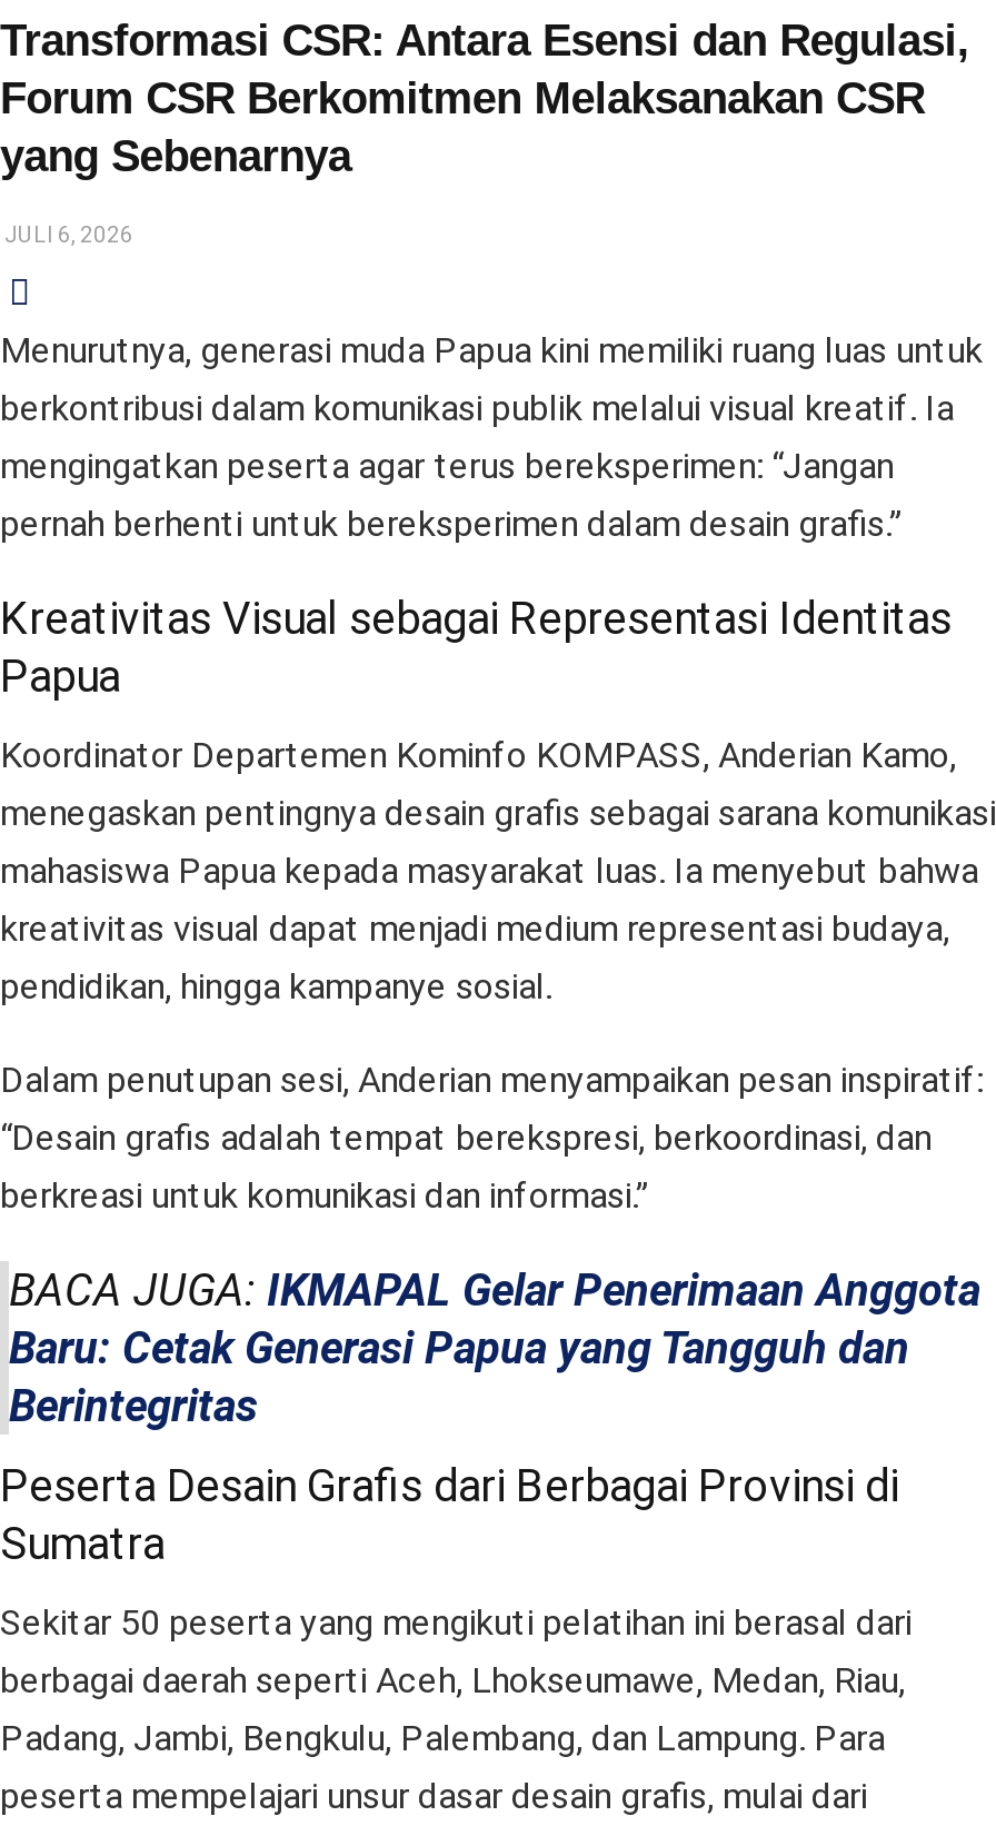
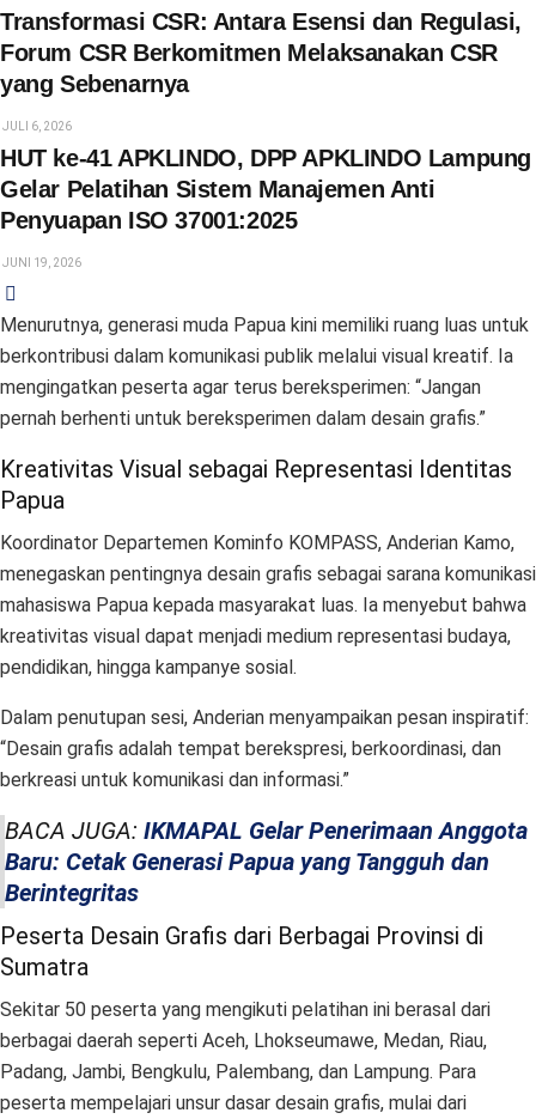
none -> [0,145,531,269] HUT ke-41 APKLINDO, DPP APKLINDO Lampung | Gelar Pelatihan Sistem Manajemen Anti | Penyuapan ISO 37001:2025 | JUNI 19, 2026

